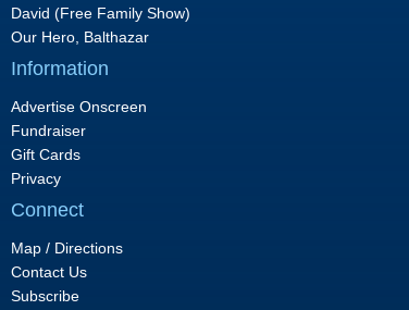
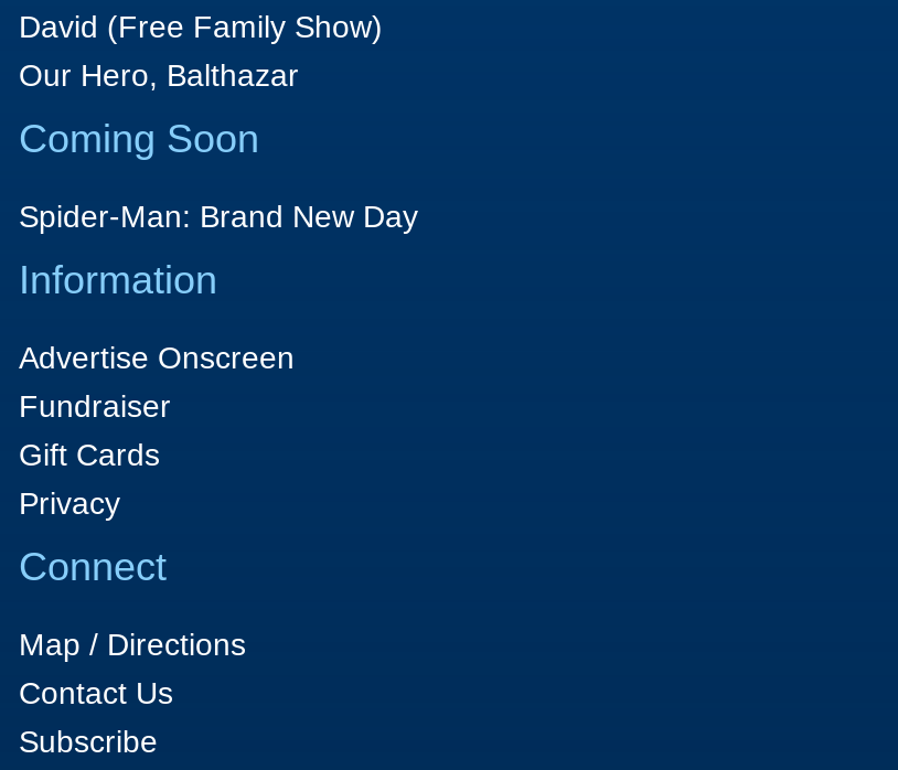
none -> [19,118,418,235] Coming Soon | Spider-Man: Brand New Day

